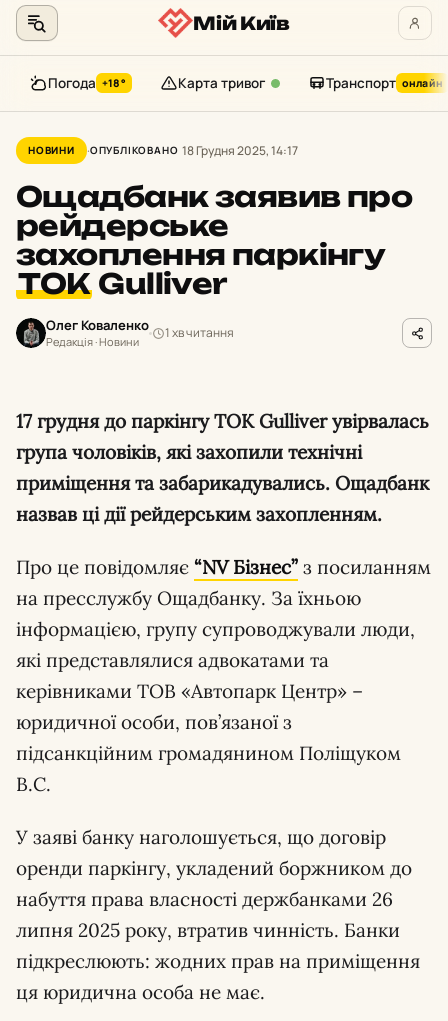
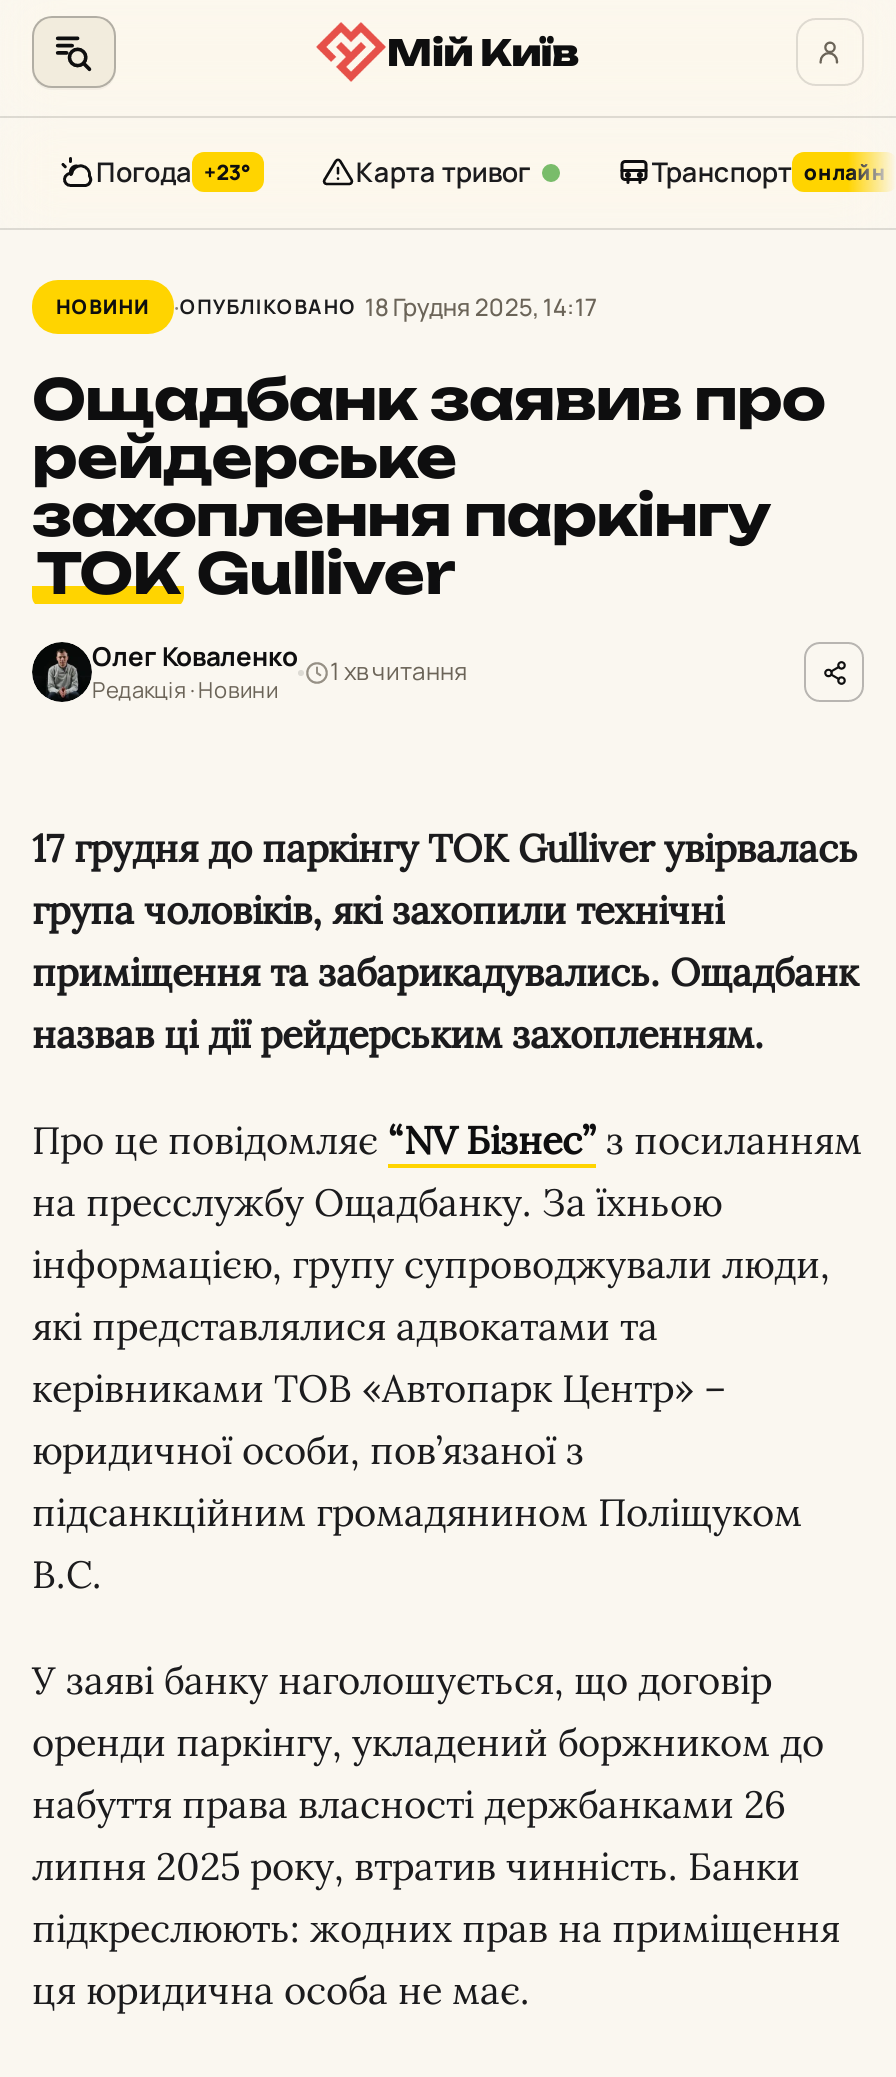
[48,74,126,92] Погода +18° -> [96,154,252,190] Погода +23°

